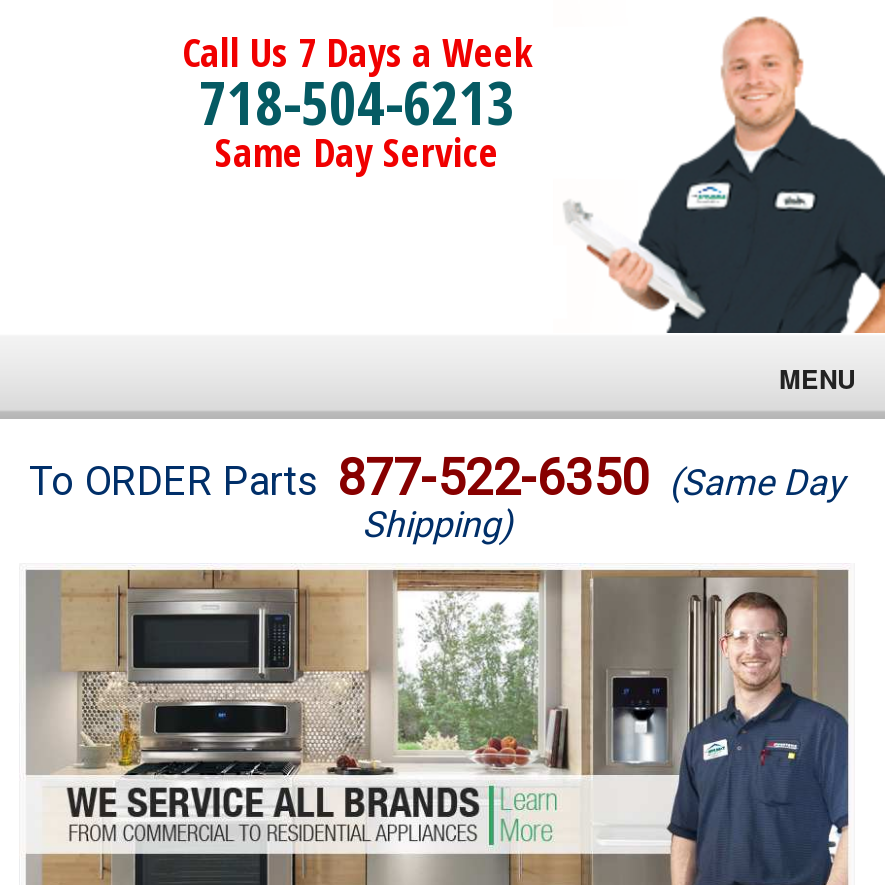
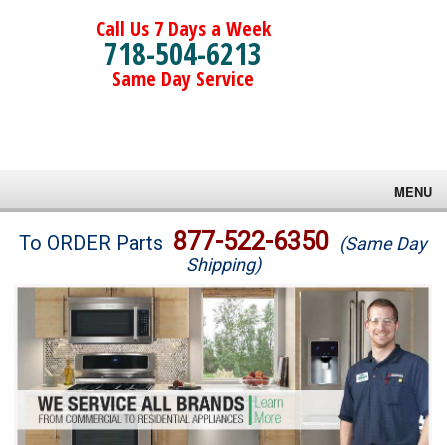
[565,15,879,335] [image] -> none

